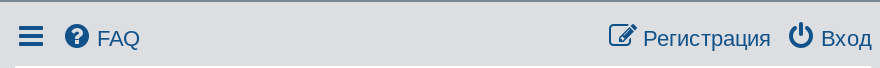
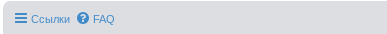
[643,26,871,50] Вход | Регистрация -> none
none -> [31,13,70,25] Ссылки

